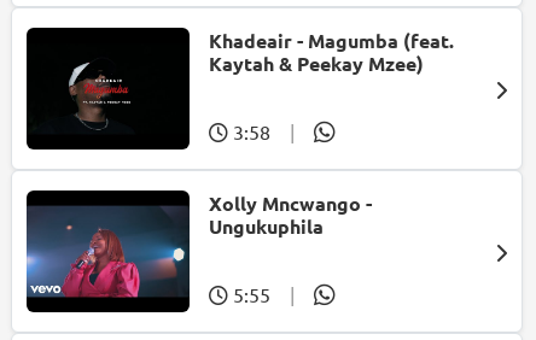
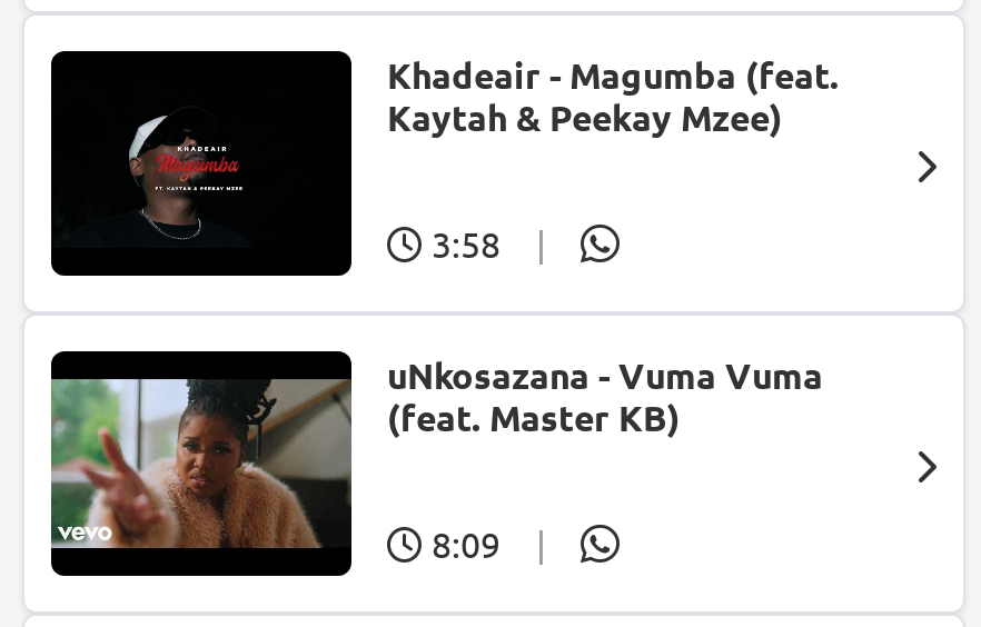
[25,190,372,298] [image] | Xolly Mncwango - | Ungukuphila -> [49,351,823,549] [image] | uNkosazana - Vuma Vuma | (feat. Master KB)
[233,282,270,306] 5:55 -> [432,520,501,564] 8:09

